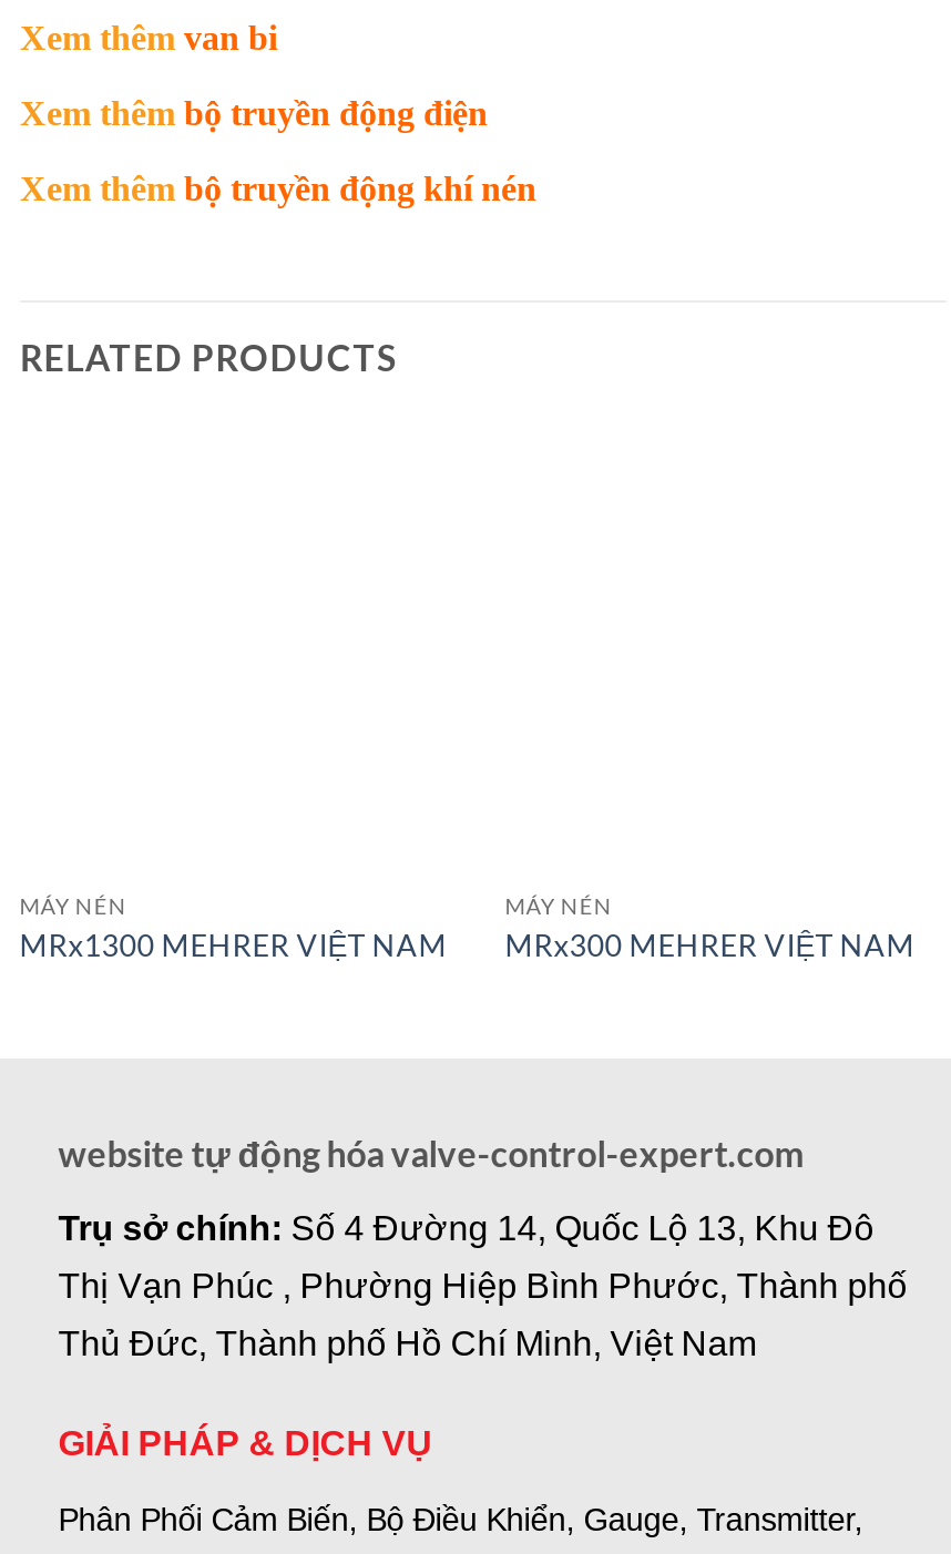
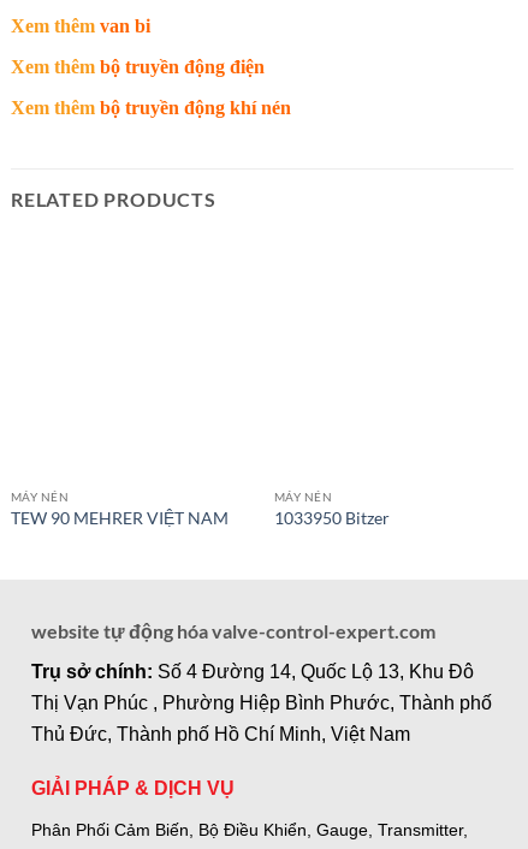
[20,927,447,963] MRx1300 MEHRER VIỆT NAM -> [11,508,228,528] TEW 90 MEHRER VIỆT NAM
[505,927,915,963] MRx300 MEHRER VIỆT NAM -> [274,508,389,528] 1033950 Bitzer

